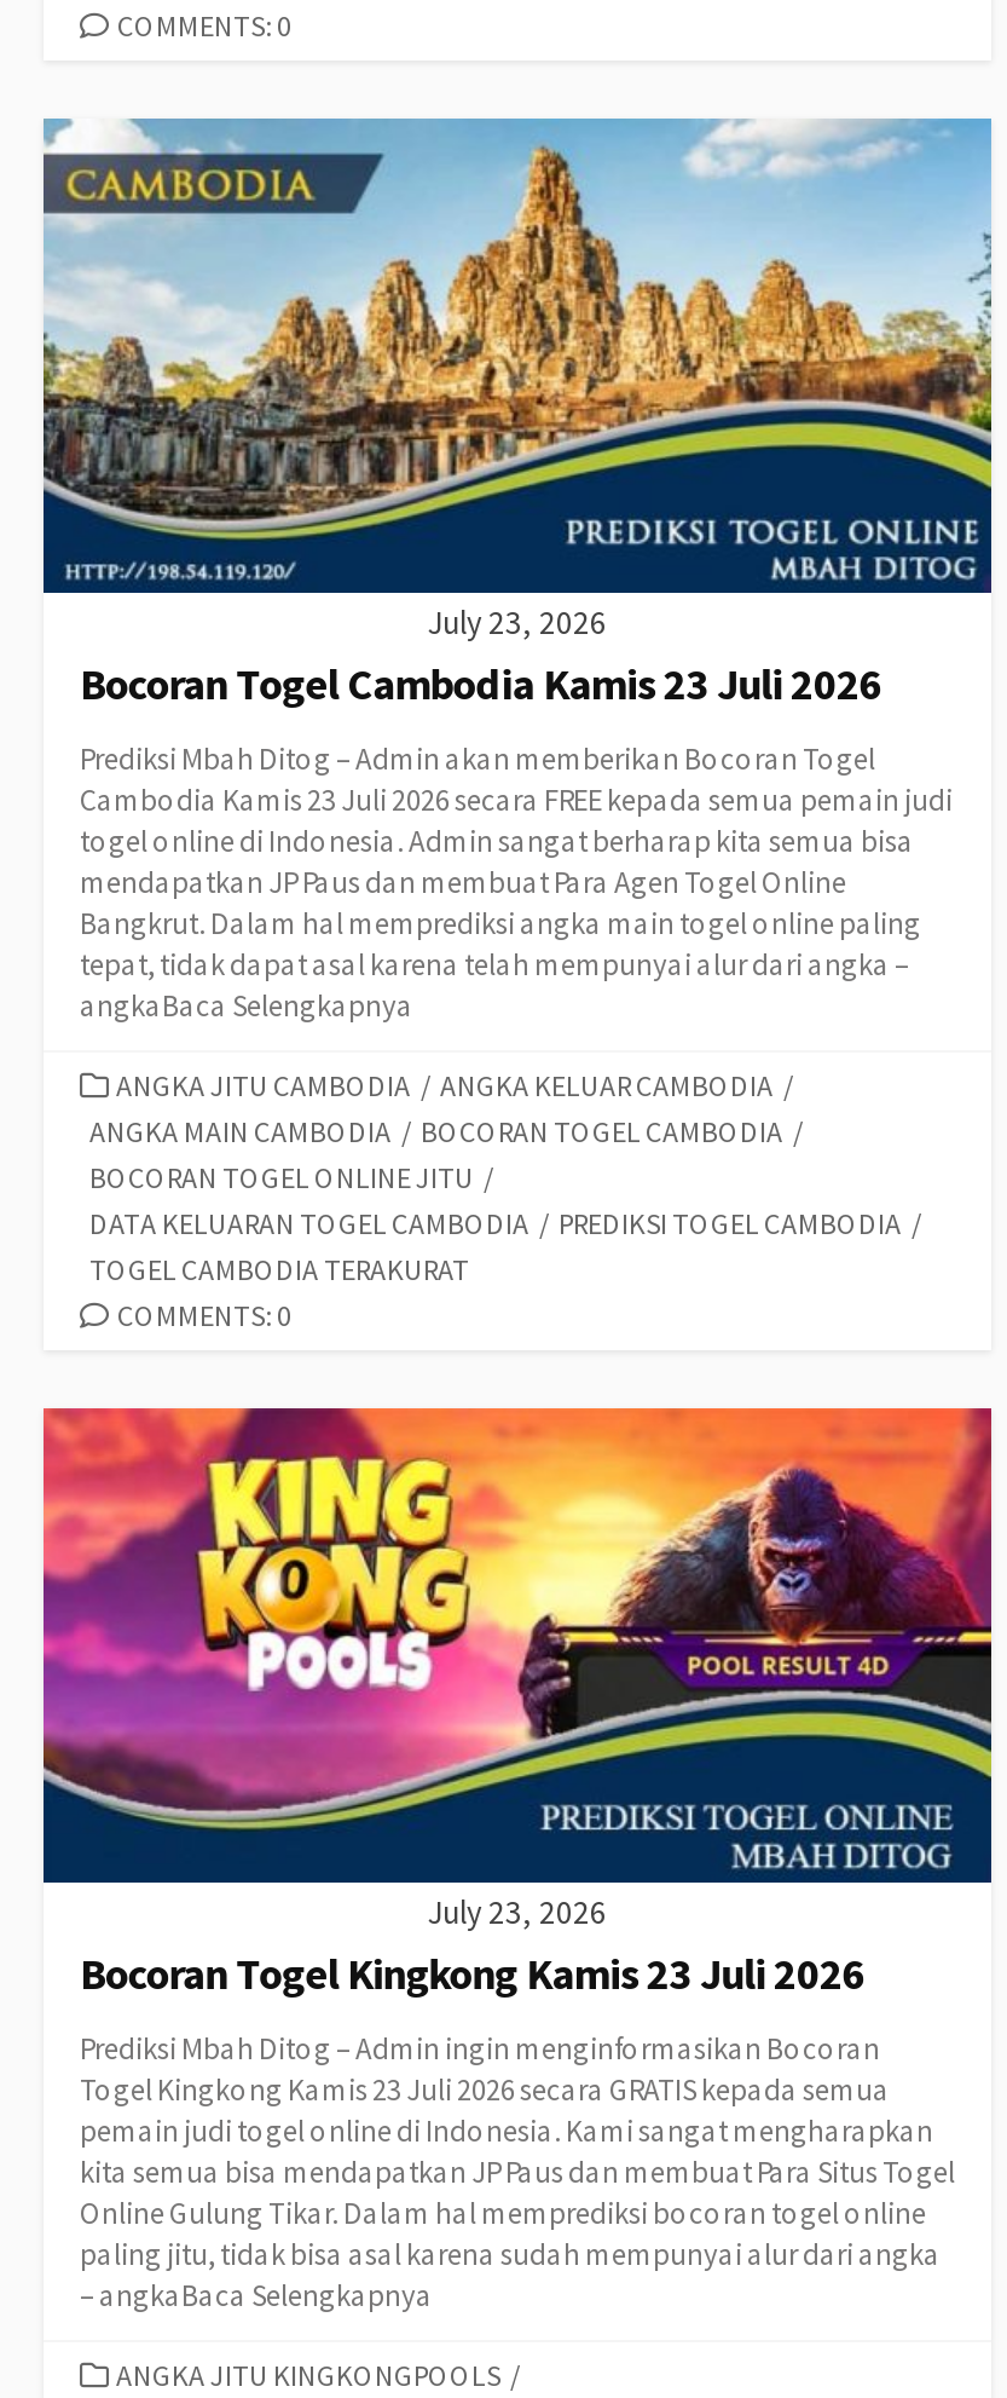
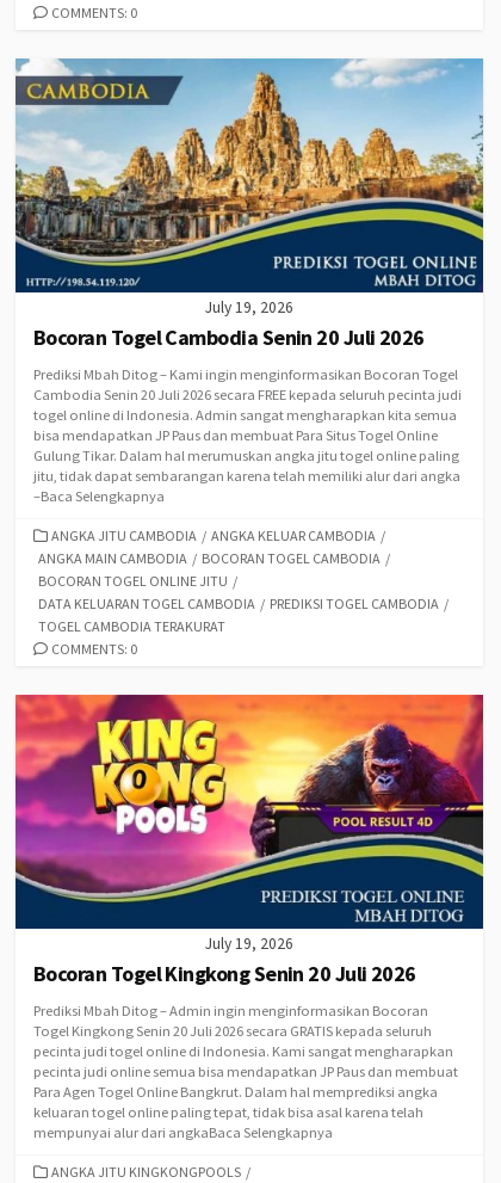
[80,602,882,710] July 23, 2026 | Bocoran Togel Cambodia Kamis 23 Juli 2026 -> [33,297,425,350] July 19, 2026 | Bocoran Togel Cambodia Senin 20 Juli 2026
[80,739,953,1023] Prediksi Mbah Ditog – Admin akan memberikan Bocoran Togel | Cambodia Kamis 23 Juli 2026 secara FREE kepada semua pemain judi | togel online di Indonesia. Admin sangat berharap kita semua bisa | mendapatkan JP Paus dan membuat Para Agen Togel Online | Bangkrut. Dalam hal memprediksi angka main togel online paling | tepat, tidak dapat asal karena telah mempunyai alur dari angka – | angkaBaca Selengkapnya -> [33,365,462,504] Prediksi Mbah Ditog – Kami ingin menginformasikan Bocoran Togel | Cambodia Senin 20 Juli 2026 secara FREE kepada seluruh pecinta judi | togel online di Indonesia. Admin sangat mengharapkan kita semua | bisa mendapatkan JP Paus dan membuat Para Situs Togel Online | Gulung Tikar. Dalam hal merumuskan angka jitu togel online paling | jitu, tidak dapat sembarangan karena telah memiliki alur dari angka | –Baca Selengkapnya
[428,1891,607,1932] July 23, 2026 -> [205,933,293,953] July 19, 2026
[80,1945,865,2000] Bocoran Togel Kingkong Kamis 23 Juli 2026 -> [33,959,416,987] Bocoran Togel Kingkong Senin 20 Juli 2026
[80,2070,955,2312] Togel Kingkong Kamis 23 Juli 2026 secara GRATIS kepada semua | pemain judi togel online di Indonesia. Kami sangat mengharapkan | kita semua bisa mendapatkan JP Paus dan membuat Para Situs Togel | Online Gulung Tikar. Dalam hal memprediksi bocoran togel online | paling jitu, tidak bisa asal karena sudah mempunyai alur dari angka | – angkaBaca Selengkapnya -> [33,1021,458,1141] Togel Kingkong Senin 20 Juli 2026 secara GRATIS kepada seluruh | pecinta judi togel online di Indonesia. Kami sangat mengharapkan | pecinta judi online semua bisa mendapatkan JP Paus dan membuat | Para Agen Togel Online Bangkrut. Dalam hal memprediksi angka | keluaran togel online paling tepat, tidak bisa asal karena telah | mempunyai alur dari angkaBaca Selengkapnya

